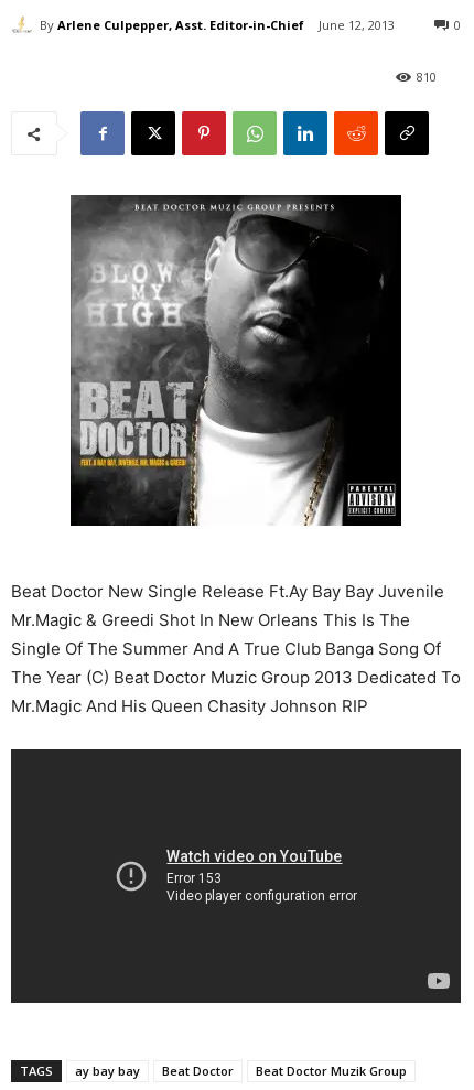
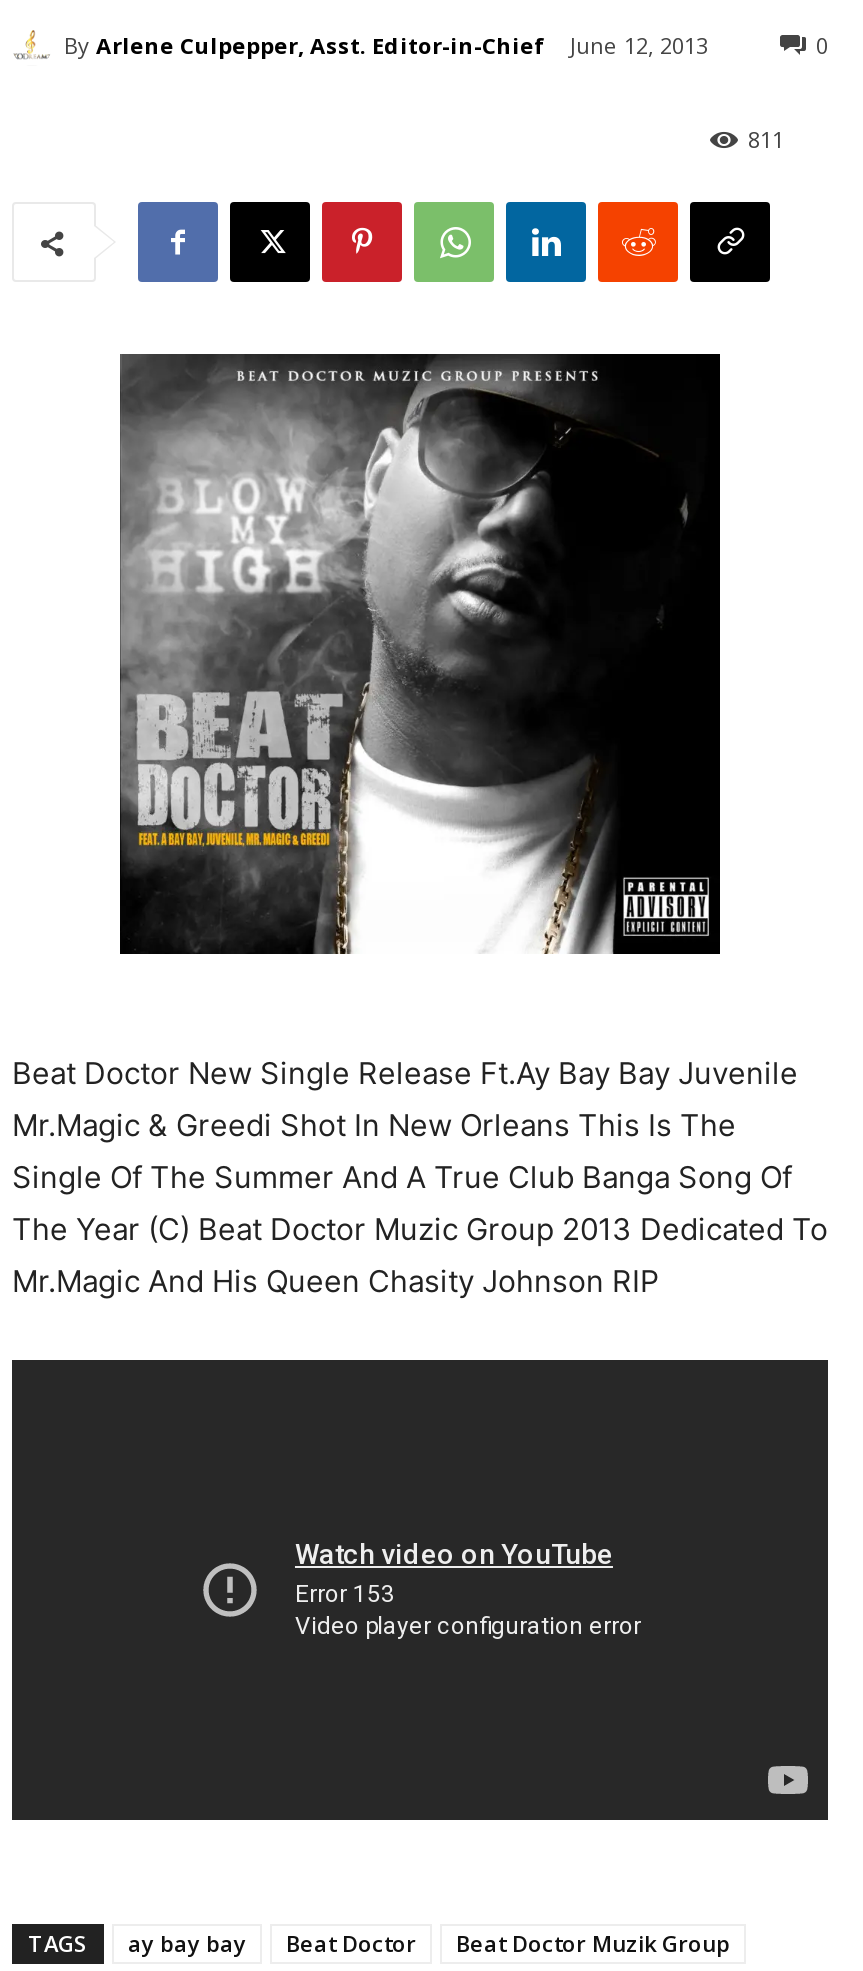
[417,68,437,85] 810 -> [748,124,784,154] 811

